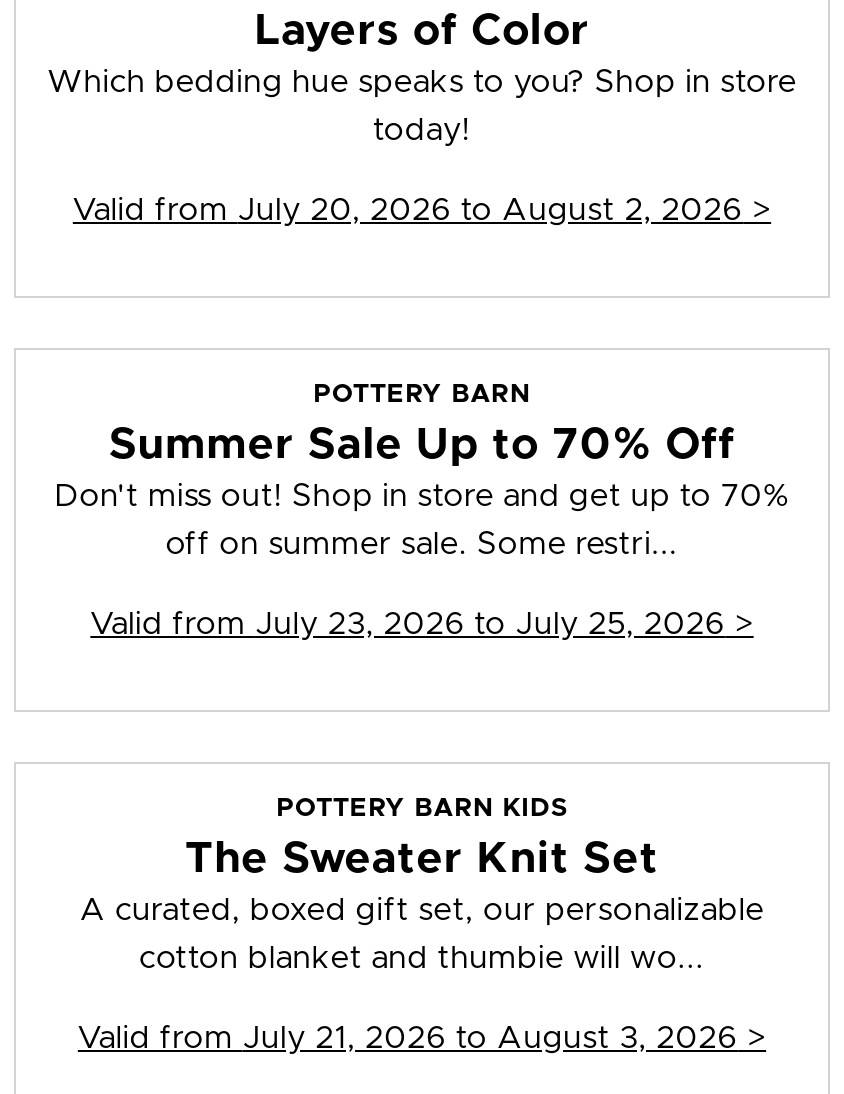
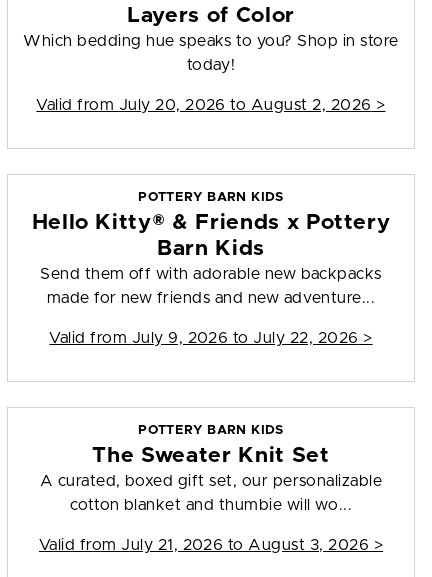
[54,382,790,512] POTTERY BARN | Summer Sale Up to 70% Off | Don't miss out! Shop in store and get up to 70% -> [32,191,390,282] POTTERY BARN KIDS | Hello Kitty® & Friends x Pottery | Barn Kids | Send them off with adorable new backpacks
[166,528,678,560] off on summer sale. Some restri... -> [47,290,375,306] made for new friends and new adventure...
[90,608,754,640] Valid from July 23, 2026 to July 25, 2026 > -> [49,330,373,346] Valid from July 9, 2026 to July 22, 2026 >

